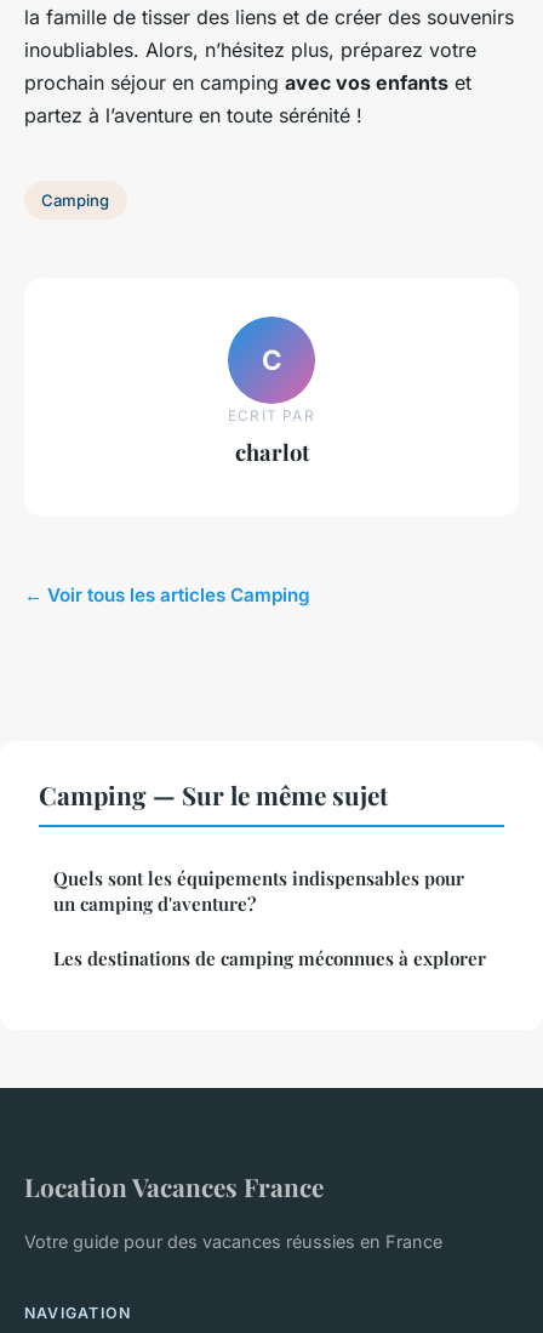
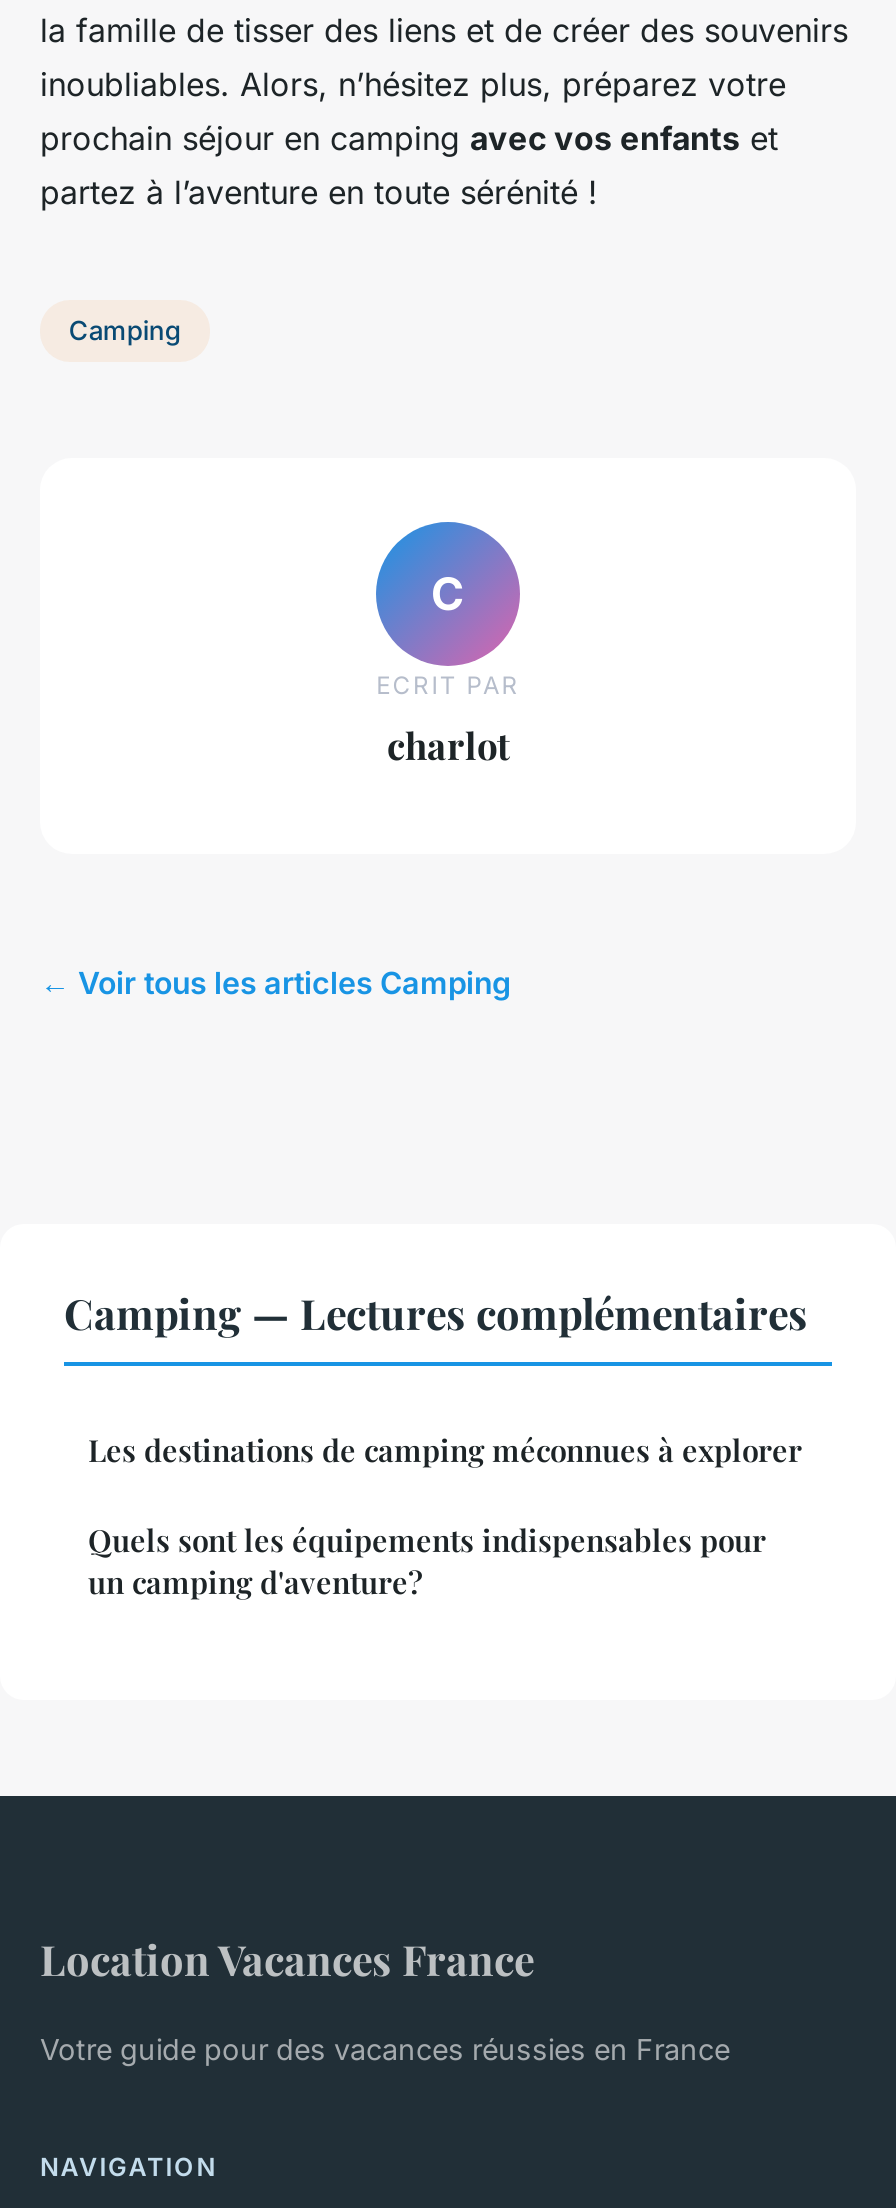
[39,778,388,812] Camping — Sur le même sujet -> [64,1283,808,1339] Camping — Lectures complémentaires
moved [53,866,464,916] -> [88,1519,766,1601]: Quels sont les équipements indispensables pour | un camping d'aventure?
moved [53,946,486,971] -> [88,1429,802,1469]: Les destinations de camping méconnues à explorer

